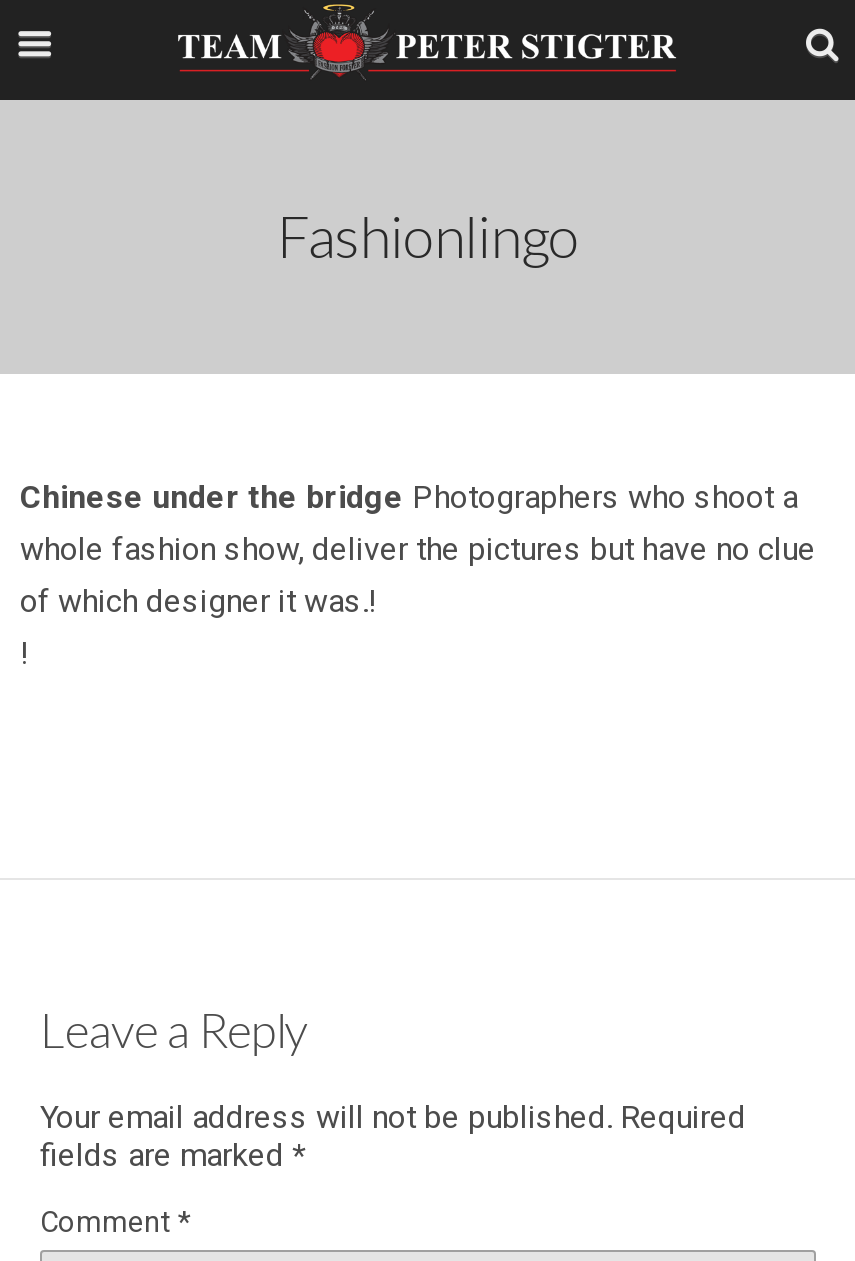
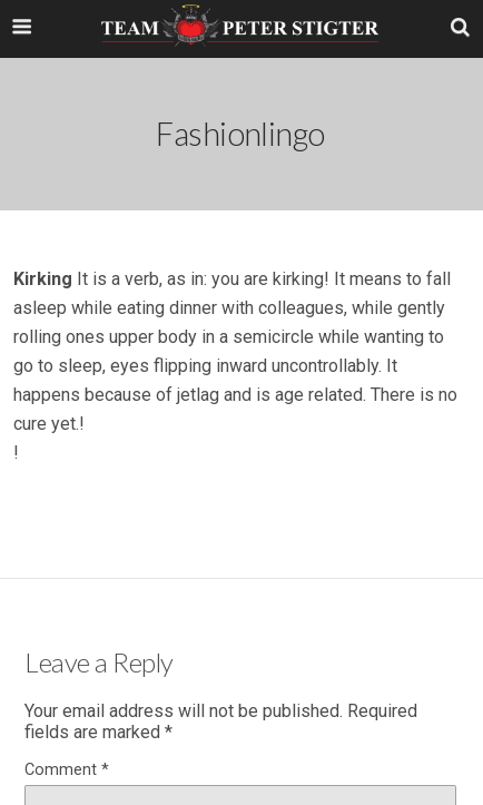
[20,478,816,620] Chinese under the bridge Photographers who shoot a | whole fashion show, deliver the pictures but have no clue | of which designer it was.! -> [13,268,457,434] Kirking It is a verb, as in: you are kirking! It means to fall | asleep while eating dinner with colleagues, while gently | rolling ones upper body in a semicircle while wanting to | go to sleep, eyes flipping inward uncontrollably. It | happens because of jetlag and is age related. There is no | cure yet.!

